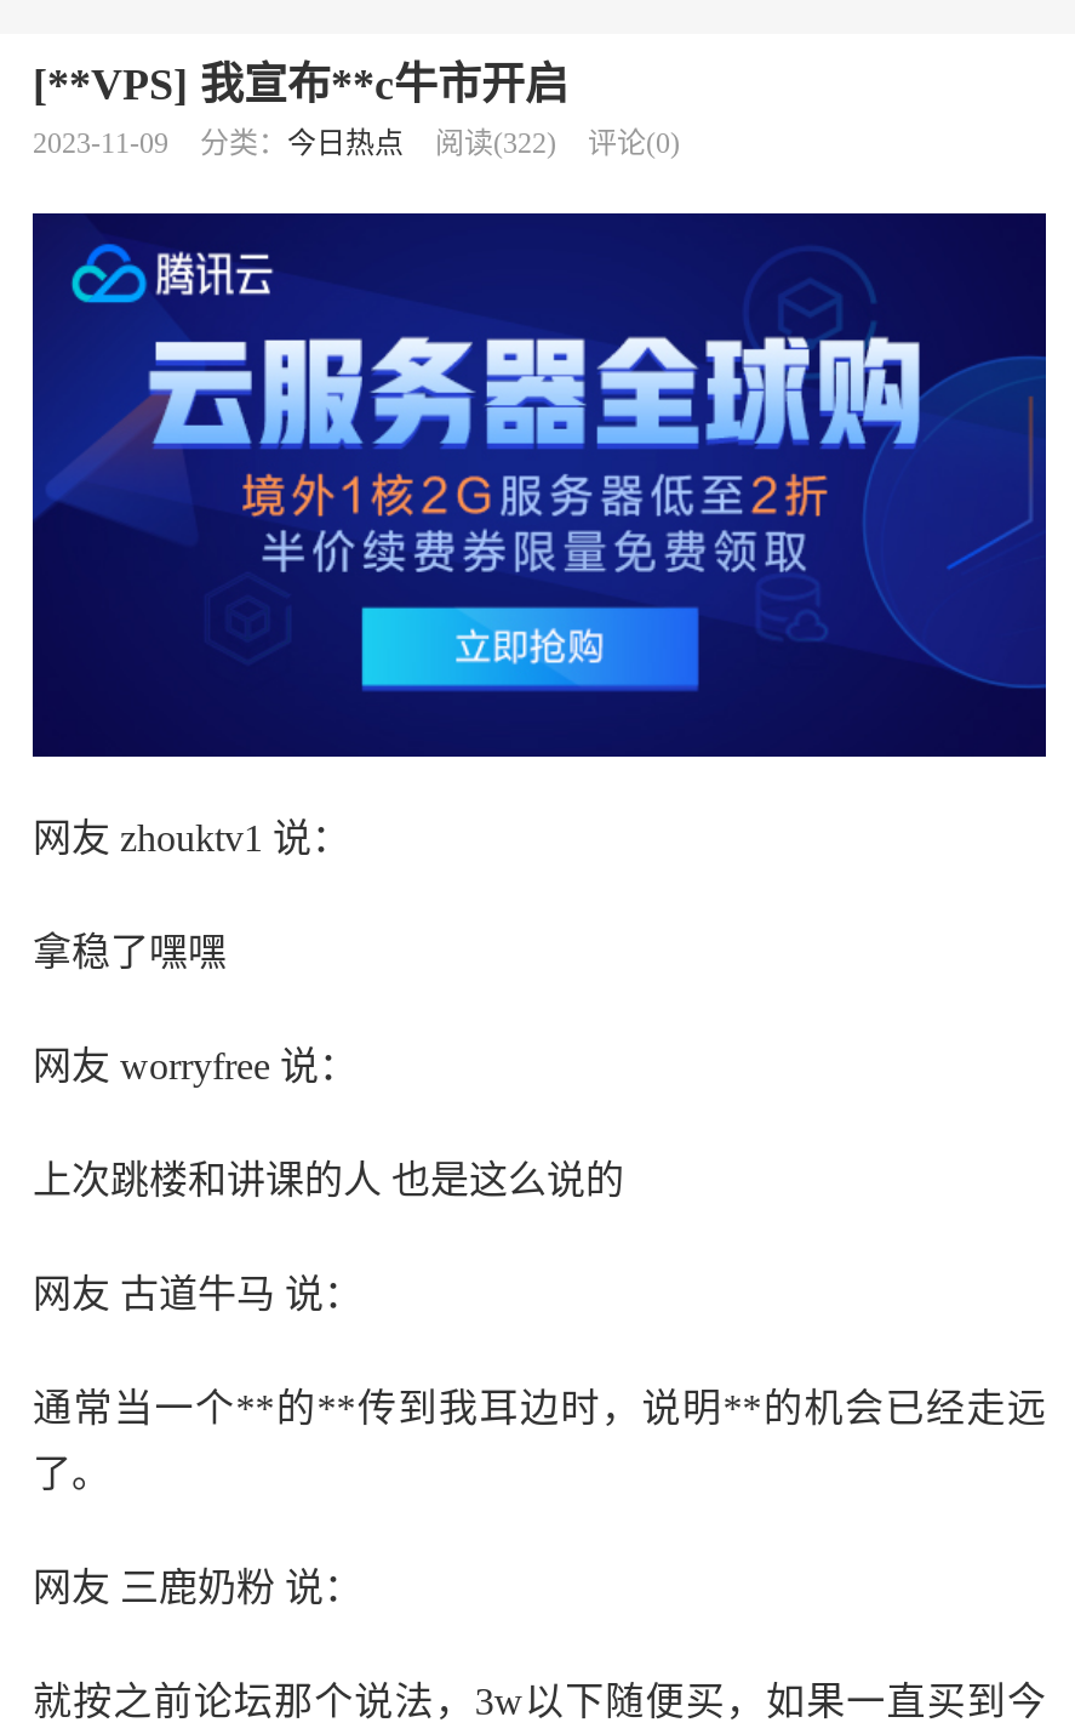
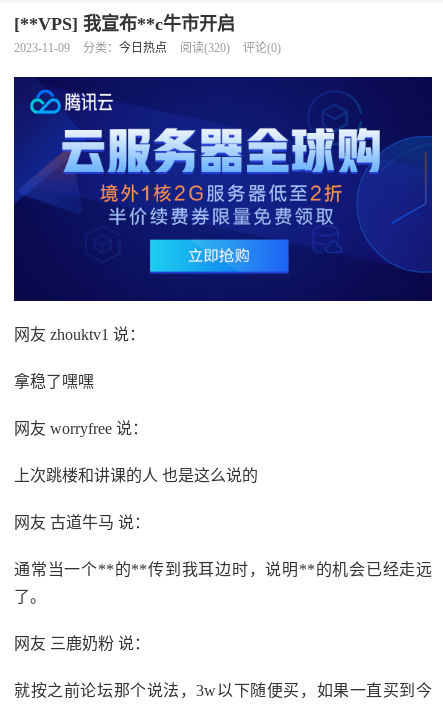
[33,126,680,160] 2023-11-09 分类：今日热点 阅读(322) 评论(0) -> [14,41,281,55] 2023-11-09 分类：今日热点 阅读(320) 评论(0)

